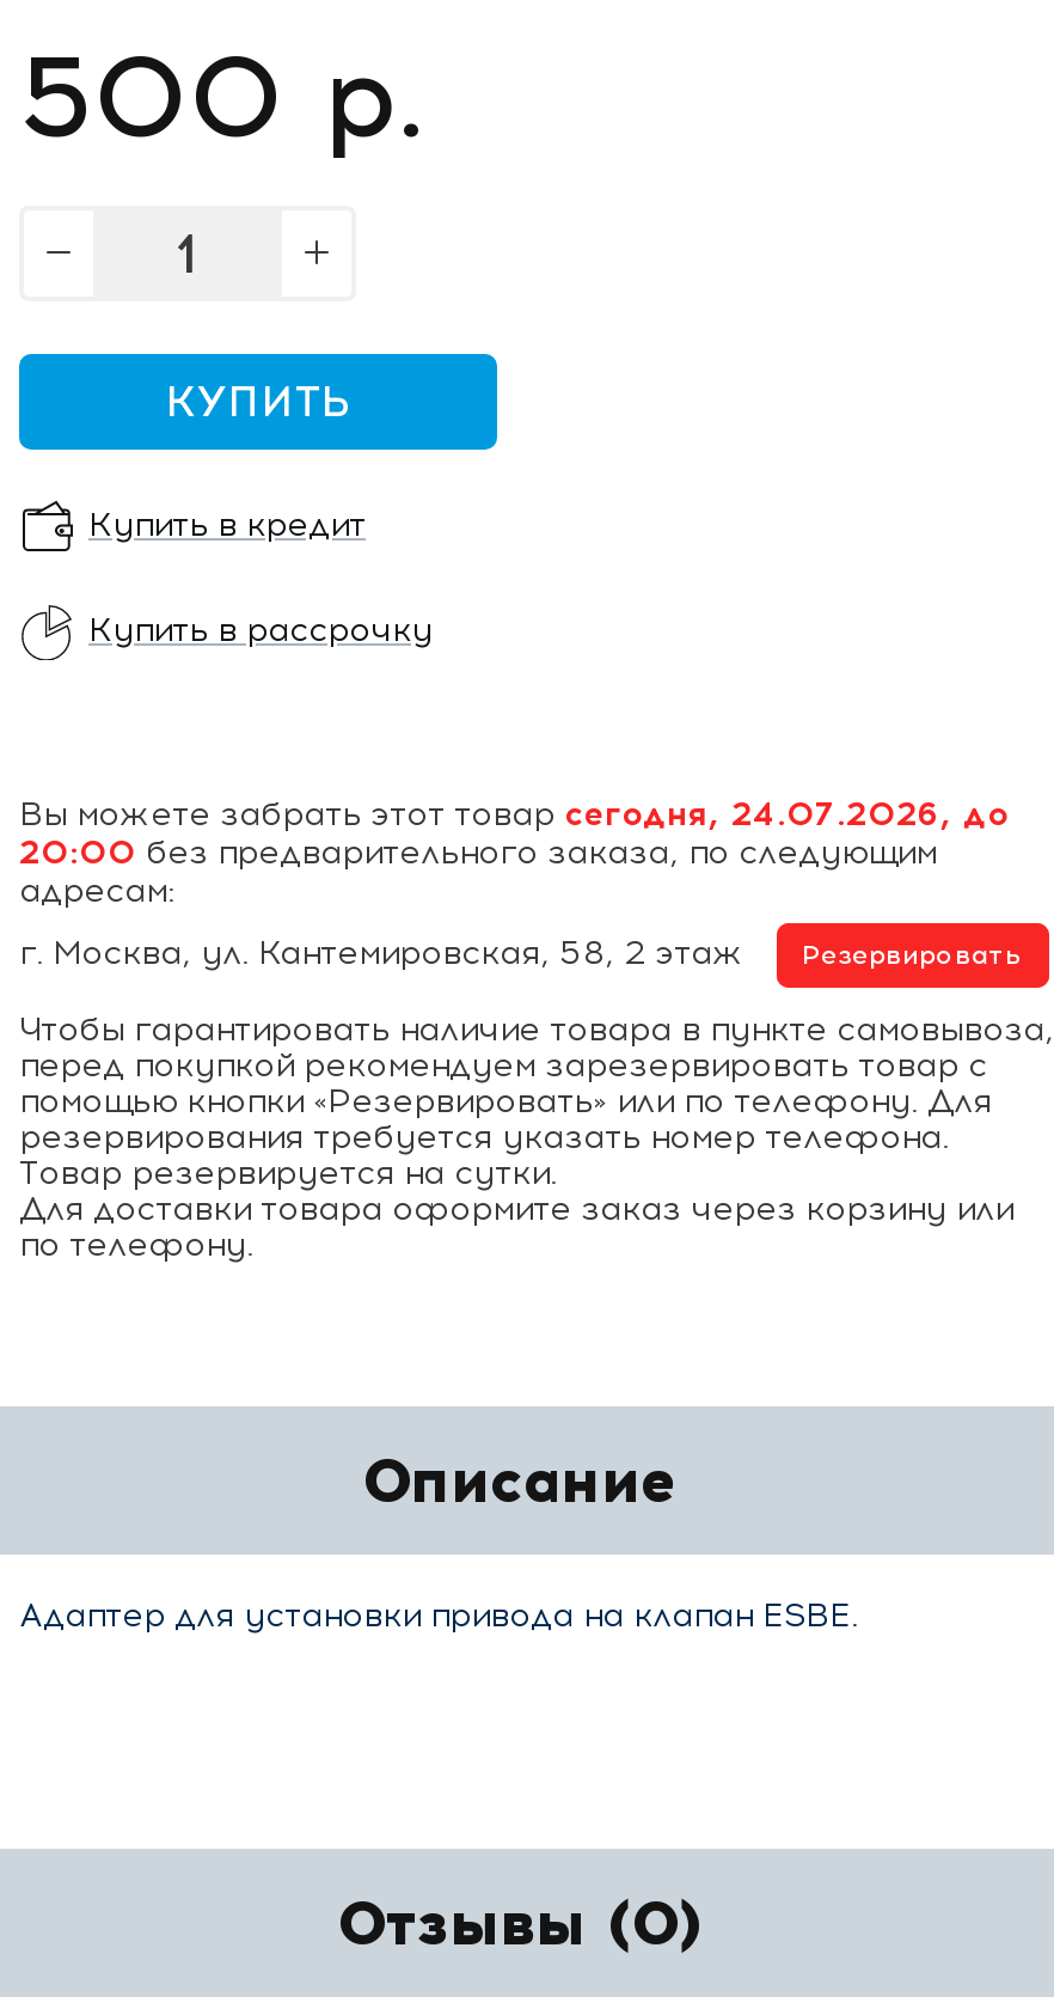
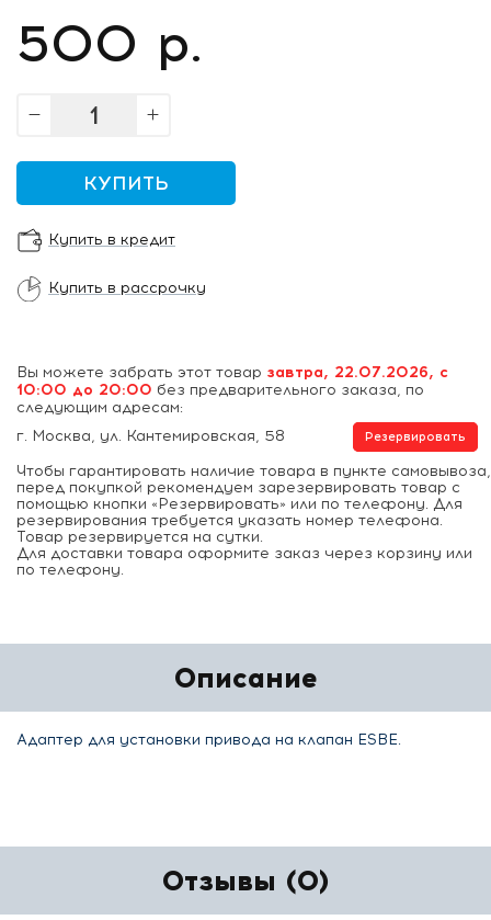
[19,794,1009,911] Вы можете забрать этот товар сегодня, 24.07.2026, до | 20:00 без предварительного заказа, по следующим | адресам: -> [16,363,448,417] Вы можете забрать этот товар завтра, 22.07.2026, с | 10:00 до 20:00 без предварительного заказа, по | следующим адресам:
[19,933,743,973] г. Москва, ул. Кантемировская, 58, 2 этаж -> [16,427,285,445] г. Москва, ул. Кантемировская, 58

